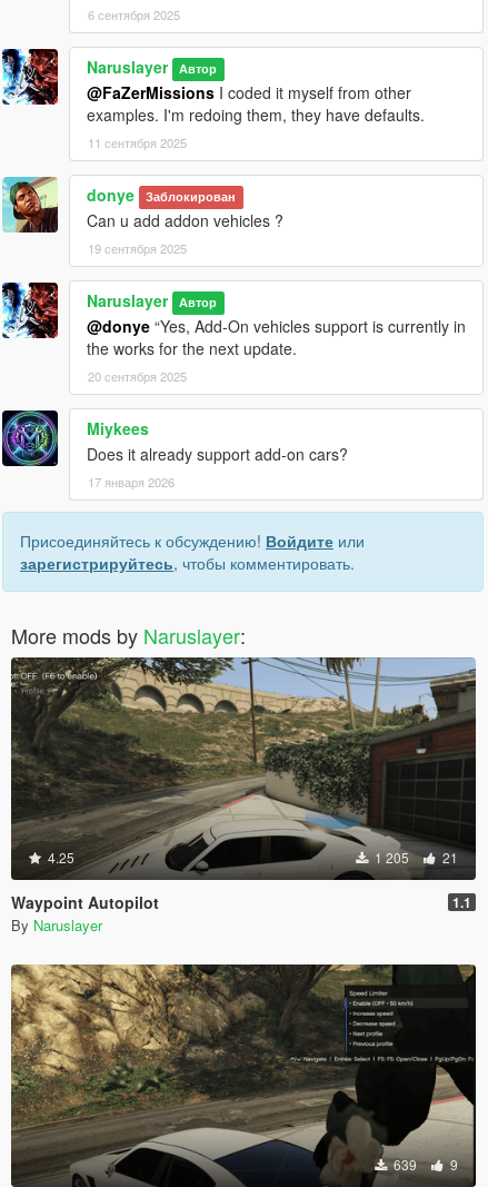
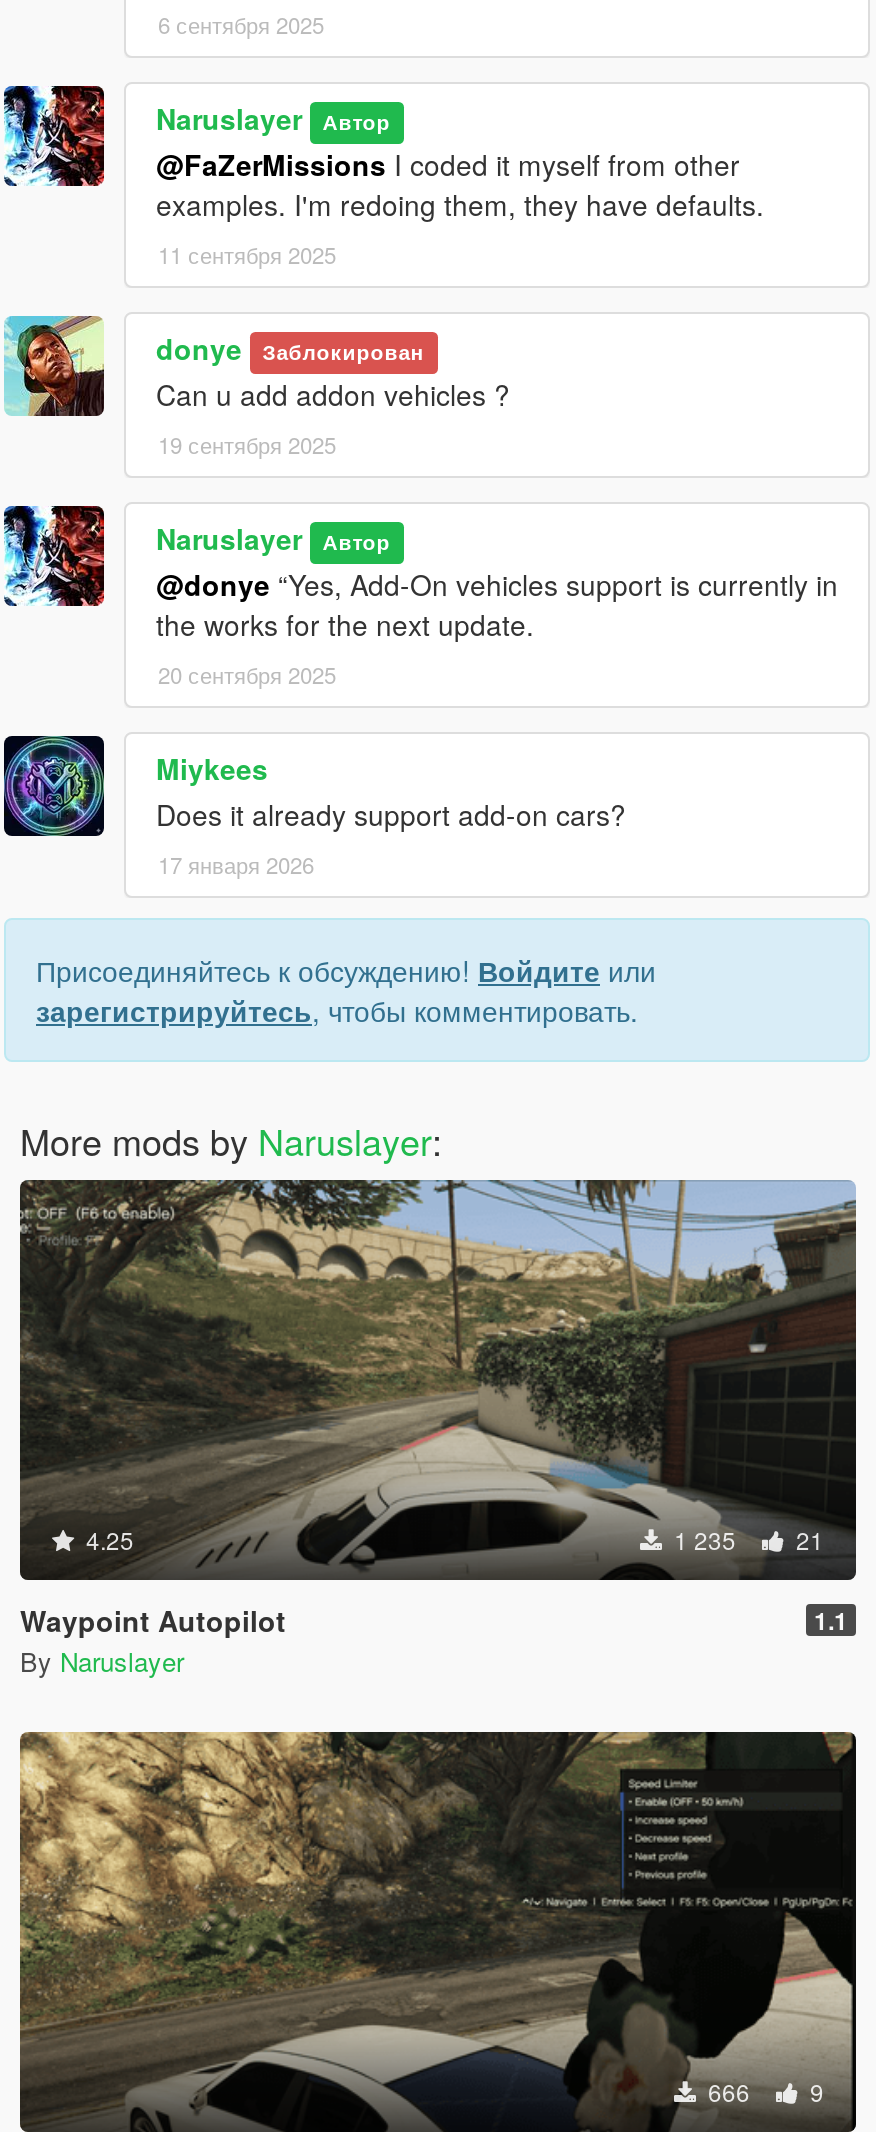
[371,848,458,867] 1 205 21 -> [668,1523,824,1557] 1 235 21
[390,1155,458,1174] 639 9 -> [702,2075,824,2109] 666 9

